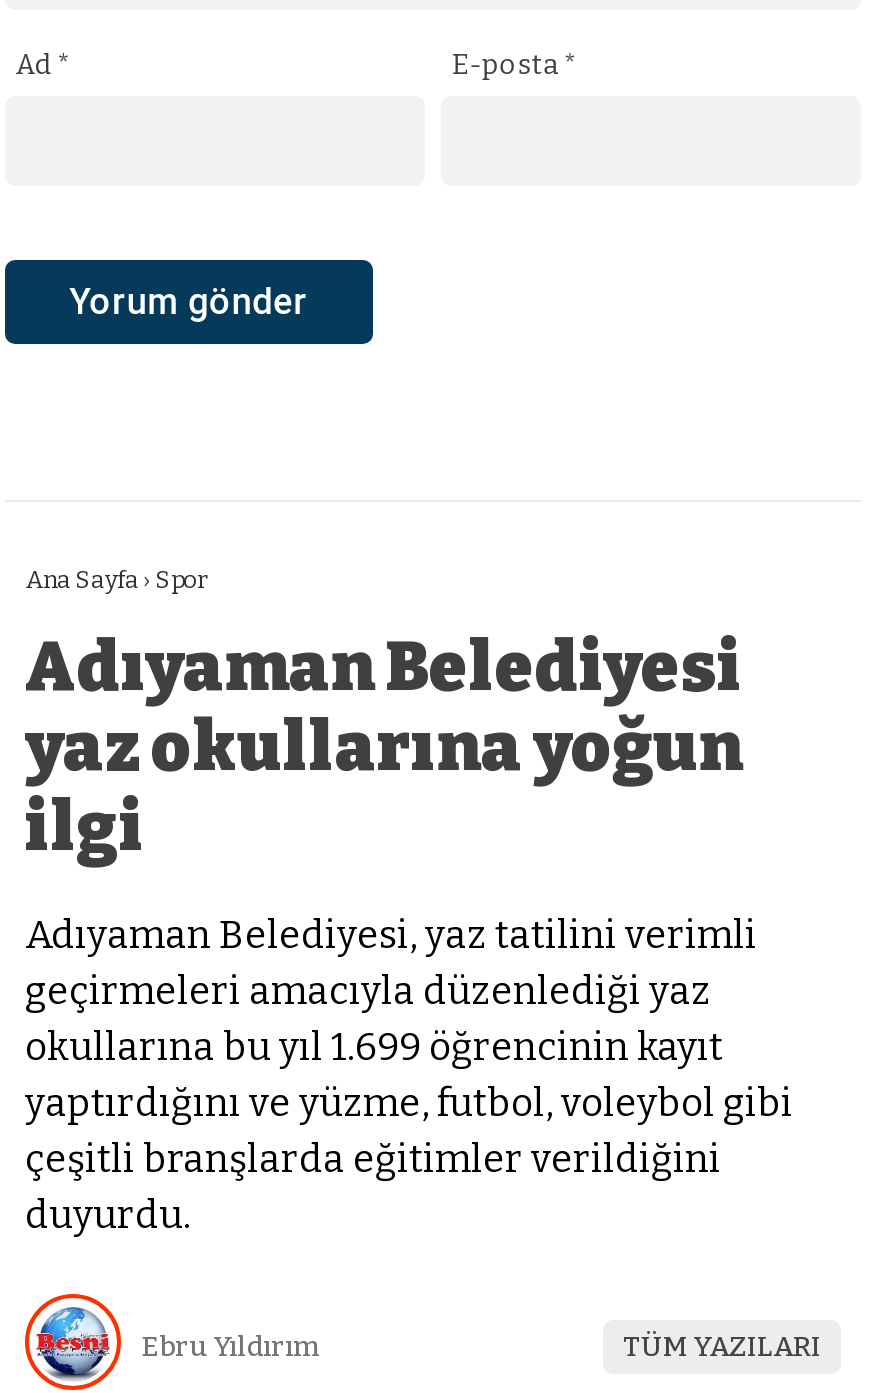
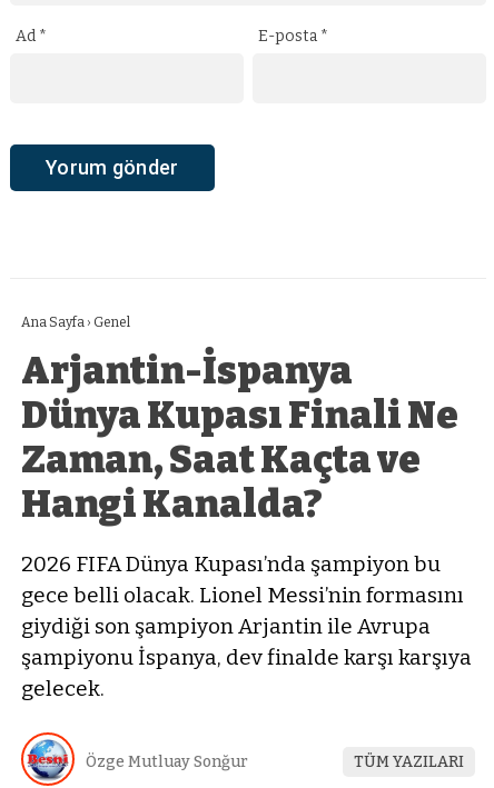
[25,566,743,868] Ana Sayfa › Spor | Adıyaman Belediyesi | yaz okullarına yoğun | ilgi -> [21,315,458,527] Ana Sayfa › Genel | Arjantin-İspanya | Dünya Kupası Finali Ne | Zaman, Saat Kaçta ve | Hangi Kanalda?
[25,912,793,1238] Adıyaman Belediyesi, yaz tatilini verimli | geçirmeleri amacıyla düzenlediği yaz | okullarına bu yıl 1.699 öğrencinin kayıt | yaptırdığını ve yüzme, futbol, voleybol gibi | çeşitli branşlarda eğitimler verildiğini | duyurdu. -> [21,551,472,701] 2026 FIFA Dünya Kupası’nda şampiyon bu | gece belli olacak. Lionel Messi’nin formasını | giydiği son şampiyon Arjantin ile Avrupa | şampiyonu İspanya, dev finalde karşı karşıya | gelecek.
[141,1331,321,1365] Ebru Yıldırım -> [86,753,248,772] Özge Mutluay Sonğur

